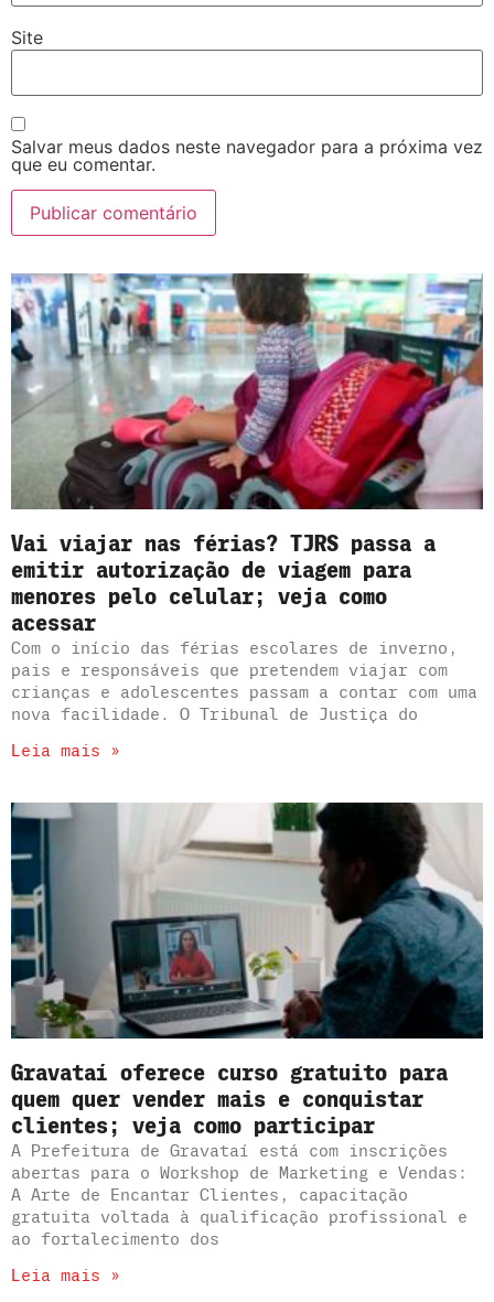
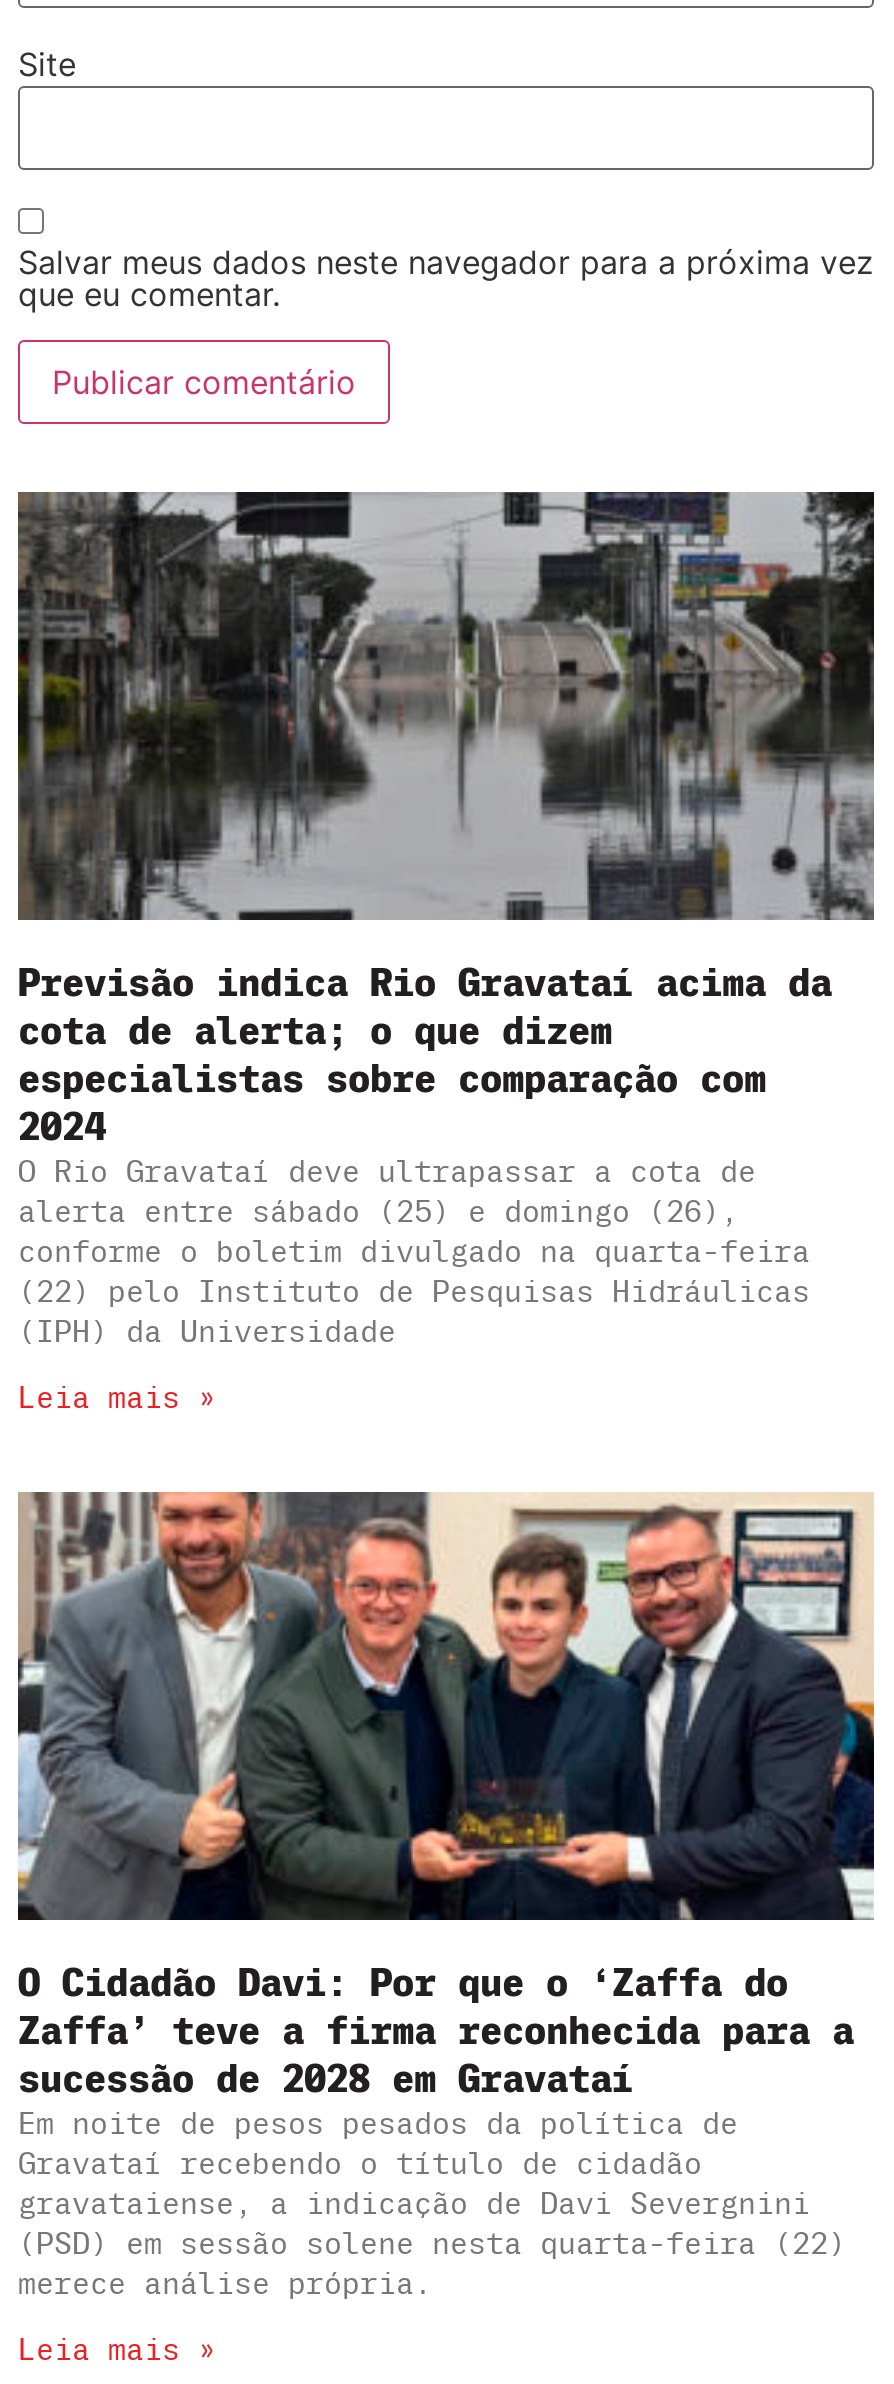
[10,273,483,724] [image] | Vai viajar nas férias? TJRS passa a | emitir autorização de viagem para | menores pelo celular; veja como | acessar | Com o início das férias escolares de inverno, | pais e responsáveis que pretendem viajar com | crianças e adolescentes passam a contar com uma | nova facilidade. O Tribunal de Justiça do -> [16,490,876,1350] [image] | Previsão indica Rio Gravataí acima da | cota de alerta; o que dizem | especialistas sobre comparação com | 2024 | O Rio Gravataí deve ultrapassar a cota de | alerta entre sábado (25) e domingo (26), | conforme o boletim divulgado na quarta-feira | (22) pelo Instituto de Pesquisas Hidráulicas | (IPH) da Universidade
[10,801,484,1249] [image] | Gravataí oferece curso gratuito para | quem quer vender mais e conquistar | clientes; veja como participar | A Prefeitura de Gravataí está com inscrições | abertas para o Workshop de Marketing e Vendas: | A Arte de Encantar Clientes, capacitação | gratuita voltada à qualificação profissional e | ao fortalecimento dos -> [18,1490,876,2302] [image] | O Cidadão Davi: Por que o ‘Zaffa do | Zaffa’ teve a firma reconhecida para a | sucessão de 2028 em Gravataí | Em noite de pesos pesados da política de | Gravataí recebendo o título de cidadão | gravataiense, a indicação de Davi Severgnini | (PSD) em sessão solene nesta quarta-feira (22) | merece análise própria.

